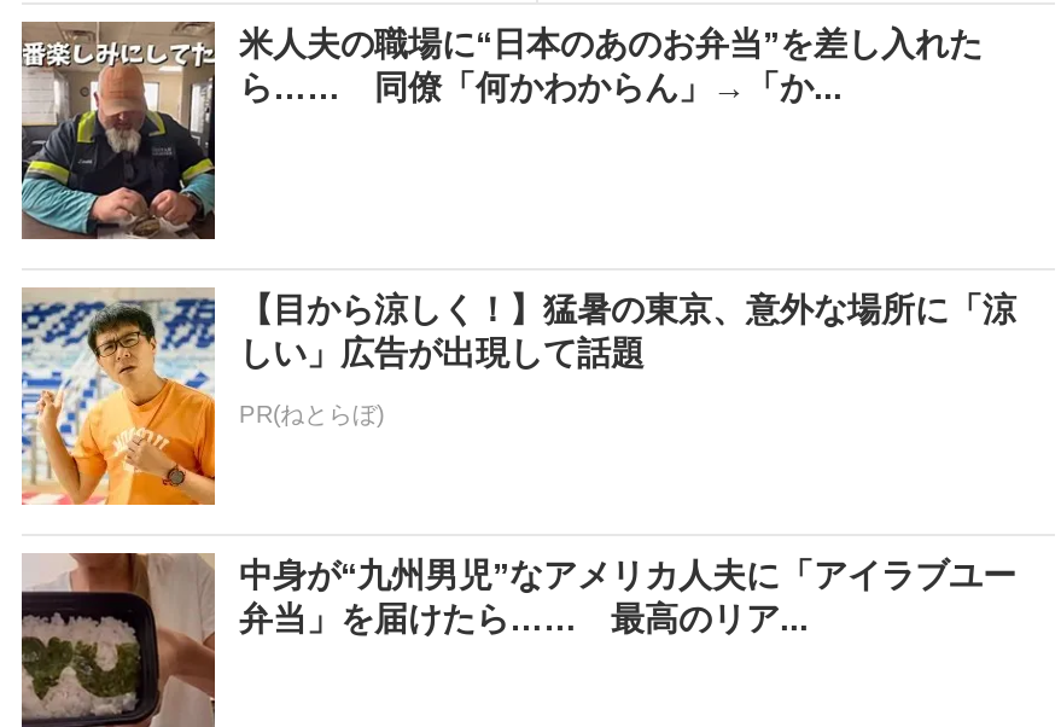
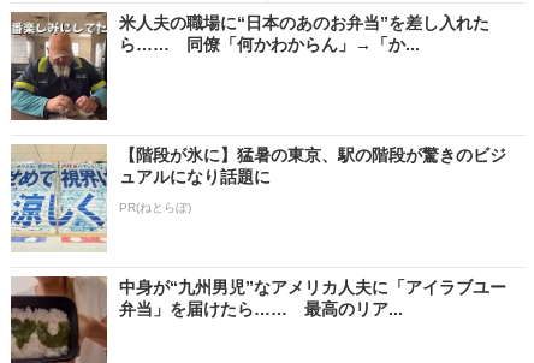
[22,290,1016,507] [image] | 【目から涼しく！】猛暑の東京、意外な場所に「涼 | しい」広告が出現して話題 -> [11,145,506,252] [image] | 【階段が氷に】猛暑の東京、駅の階段が驚きのビジ | ュアルになり話題に

